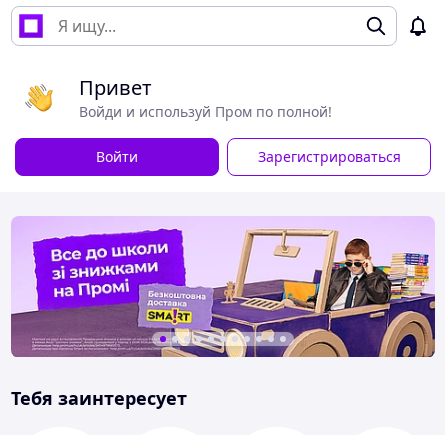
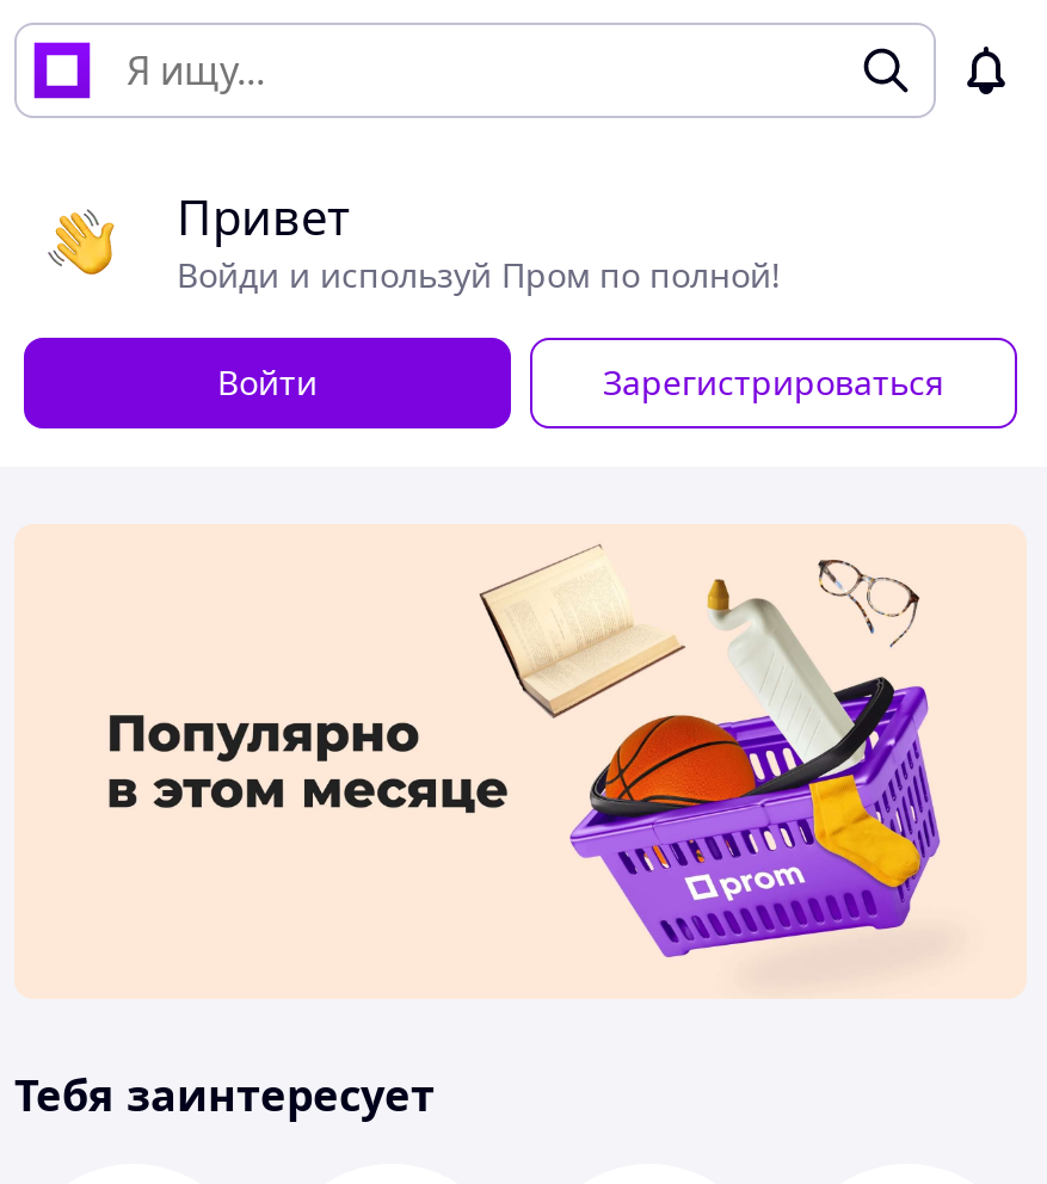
[10,216,436,358] [image] -> [17,526,1024,997] [image]

